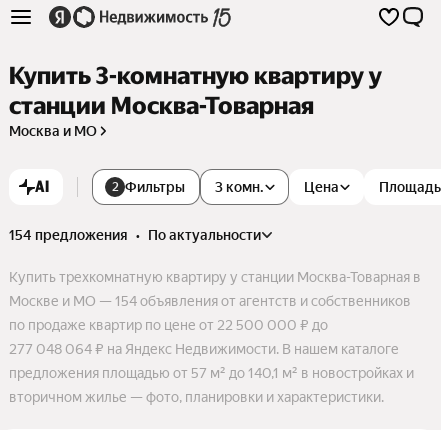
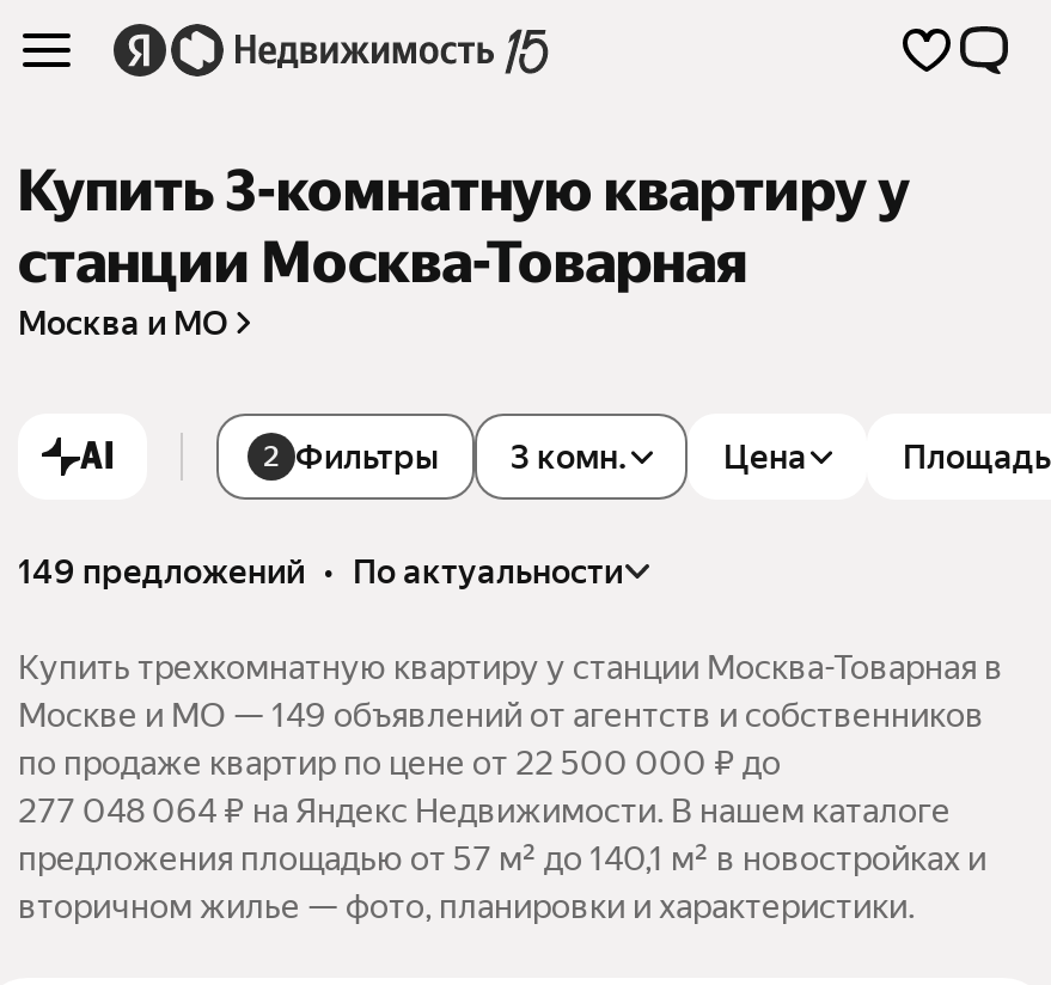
[9,227,261,243] 154 предложения • по актуальности -> [18,552,623,590] 149 предложений • по актуальности
[9,293,411,309] Москве и МО — 154 объявления от агентств и собственников -> [18,695,984,733] Москве и МО — 149 объявлений от агентств и собственников

